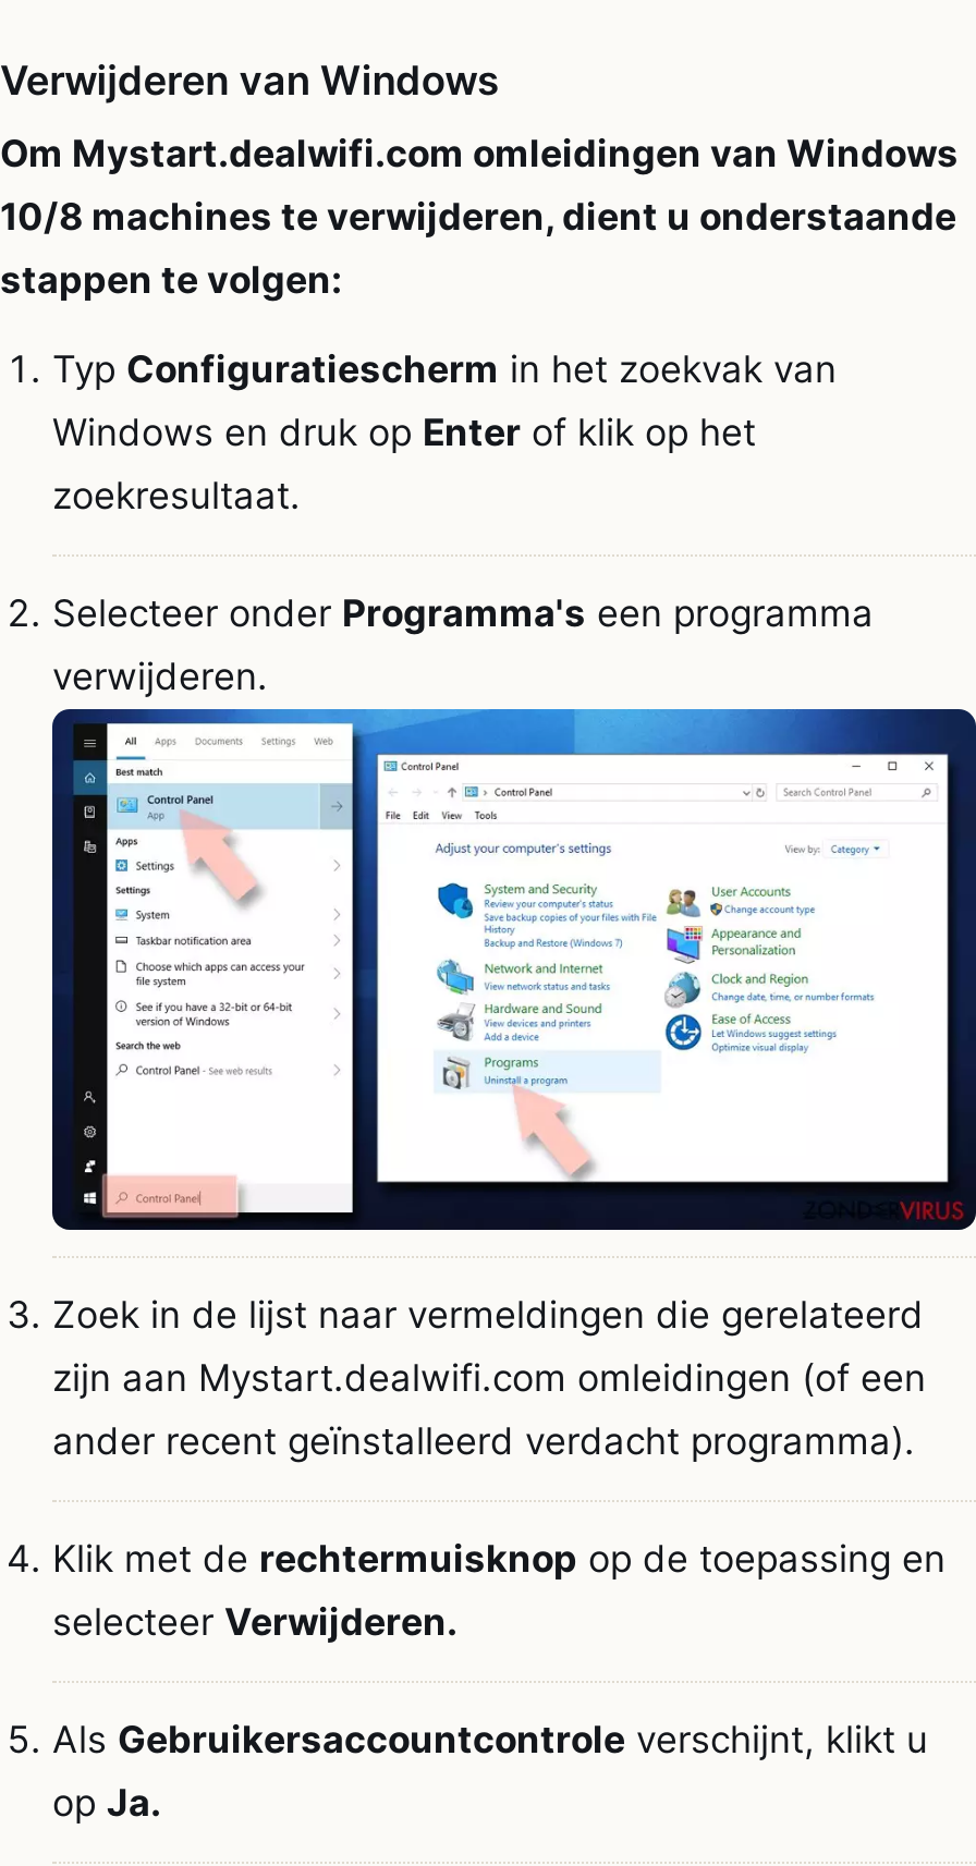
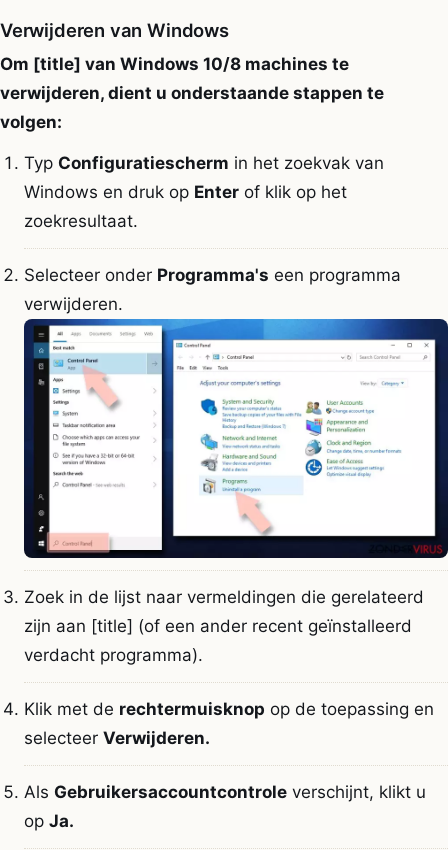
[0,132,959,302] Om Mystart.dealwifi.com omleidingen van Windows | 10/8 machines te verwijderen, dient u onderstaande | stappen te volgen: -> [0,54,384,132] Om [title] van Windows 10/8 machines te | verwijderen, dient u onderstaande stappen te | volgen:
[52,1355,926,1462] zijn aan Mystart.dealwifi.com omleidingen (of een | ander recent geïnstalleerd verdacht programma). -> [24,615,412,664] zijn aan [title] (of een ander recent geïnstalleerd | verdacht programma).

